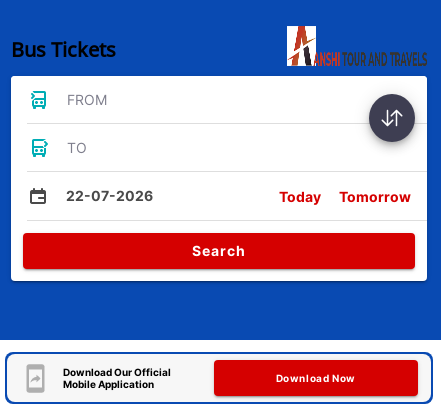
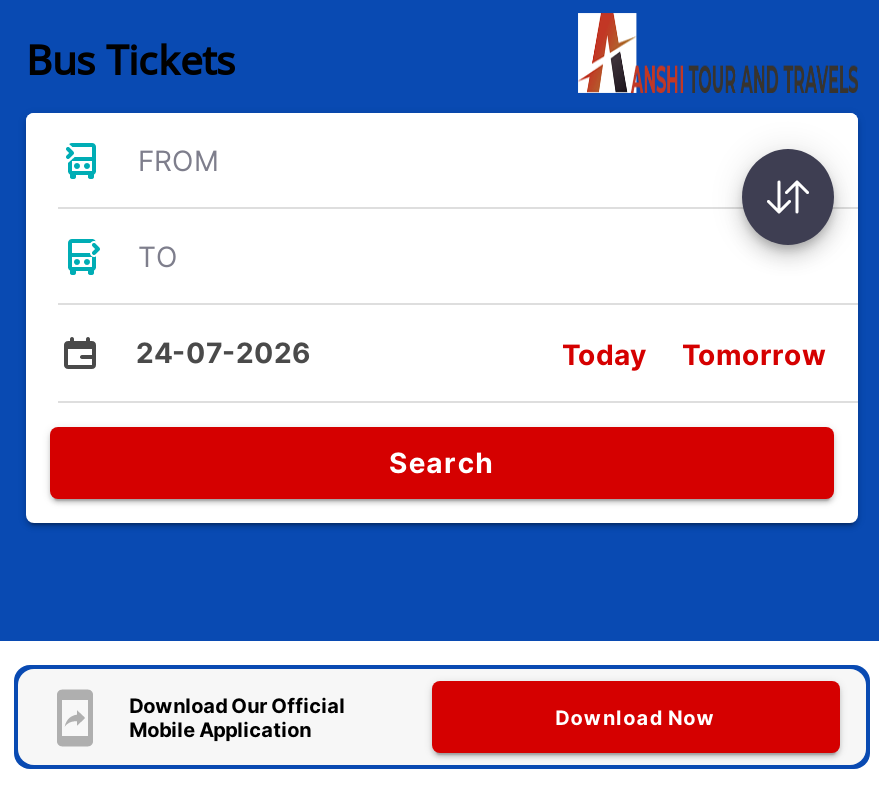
[66,187,153,204] 22-07-2026 -> [136,335,310,369] 24-07-2026

